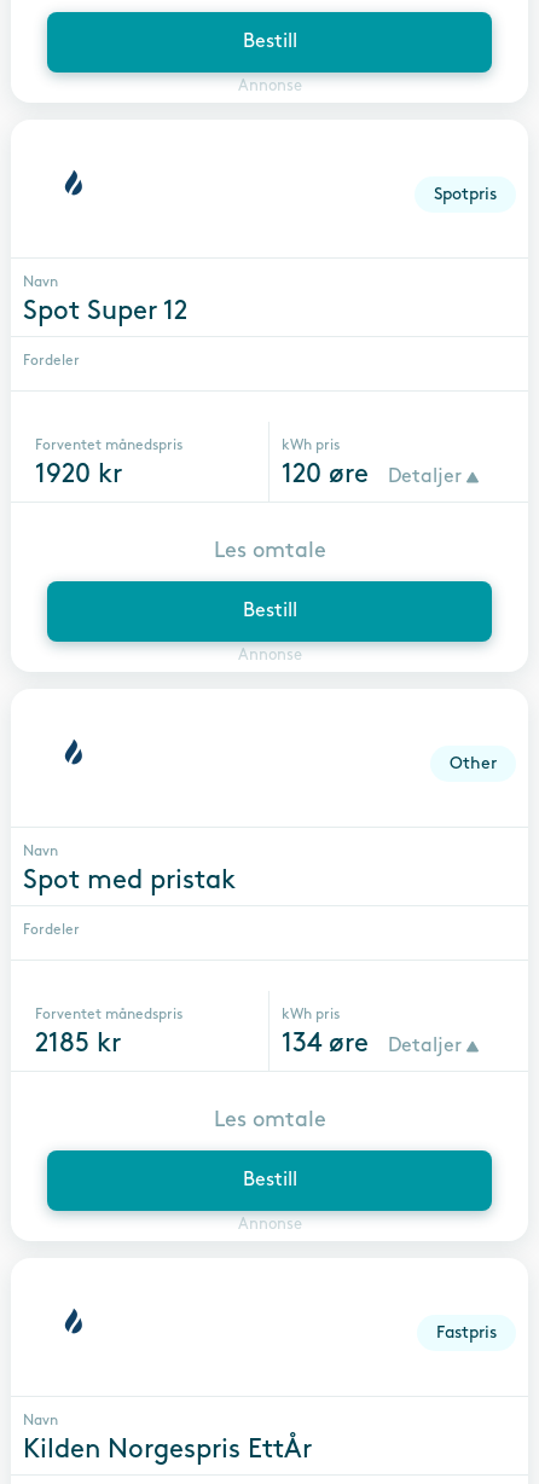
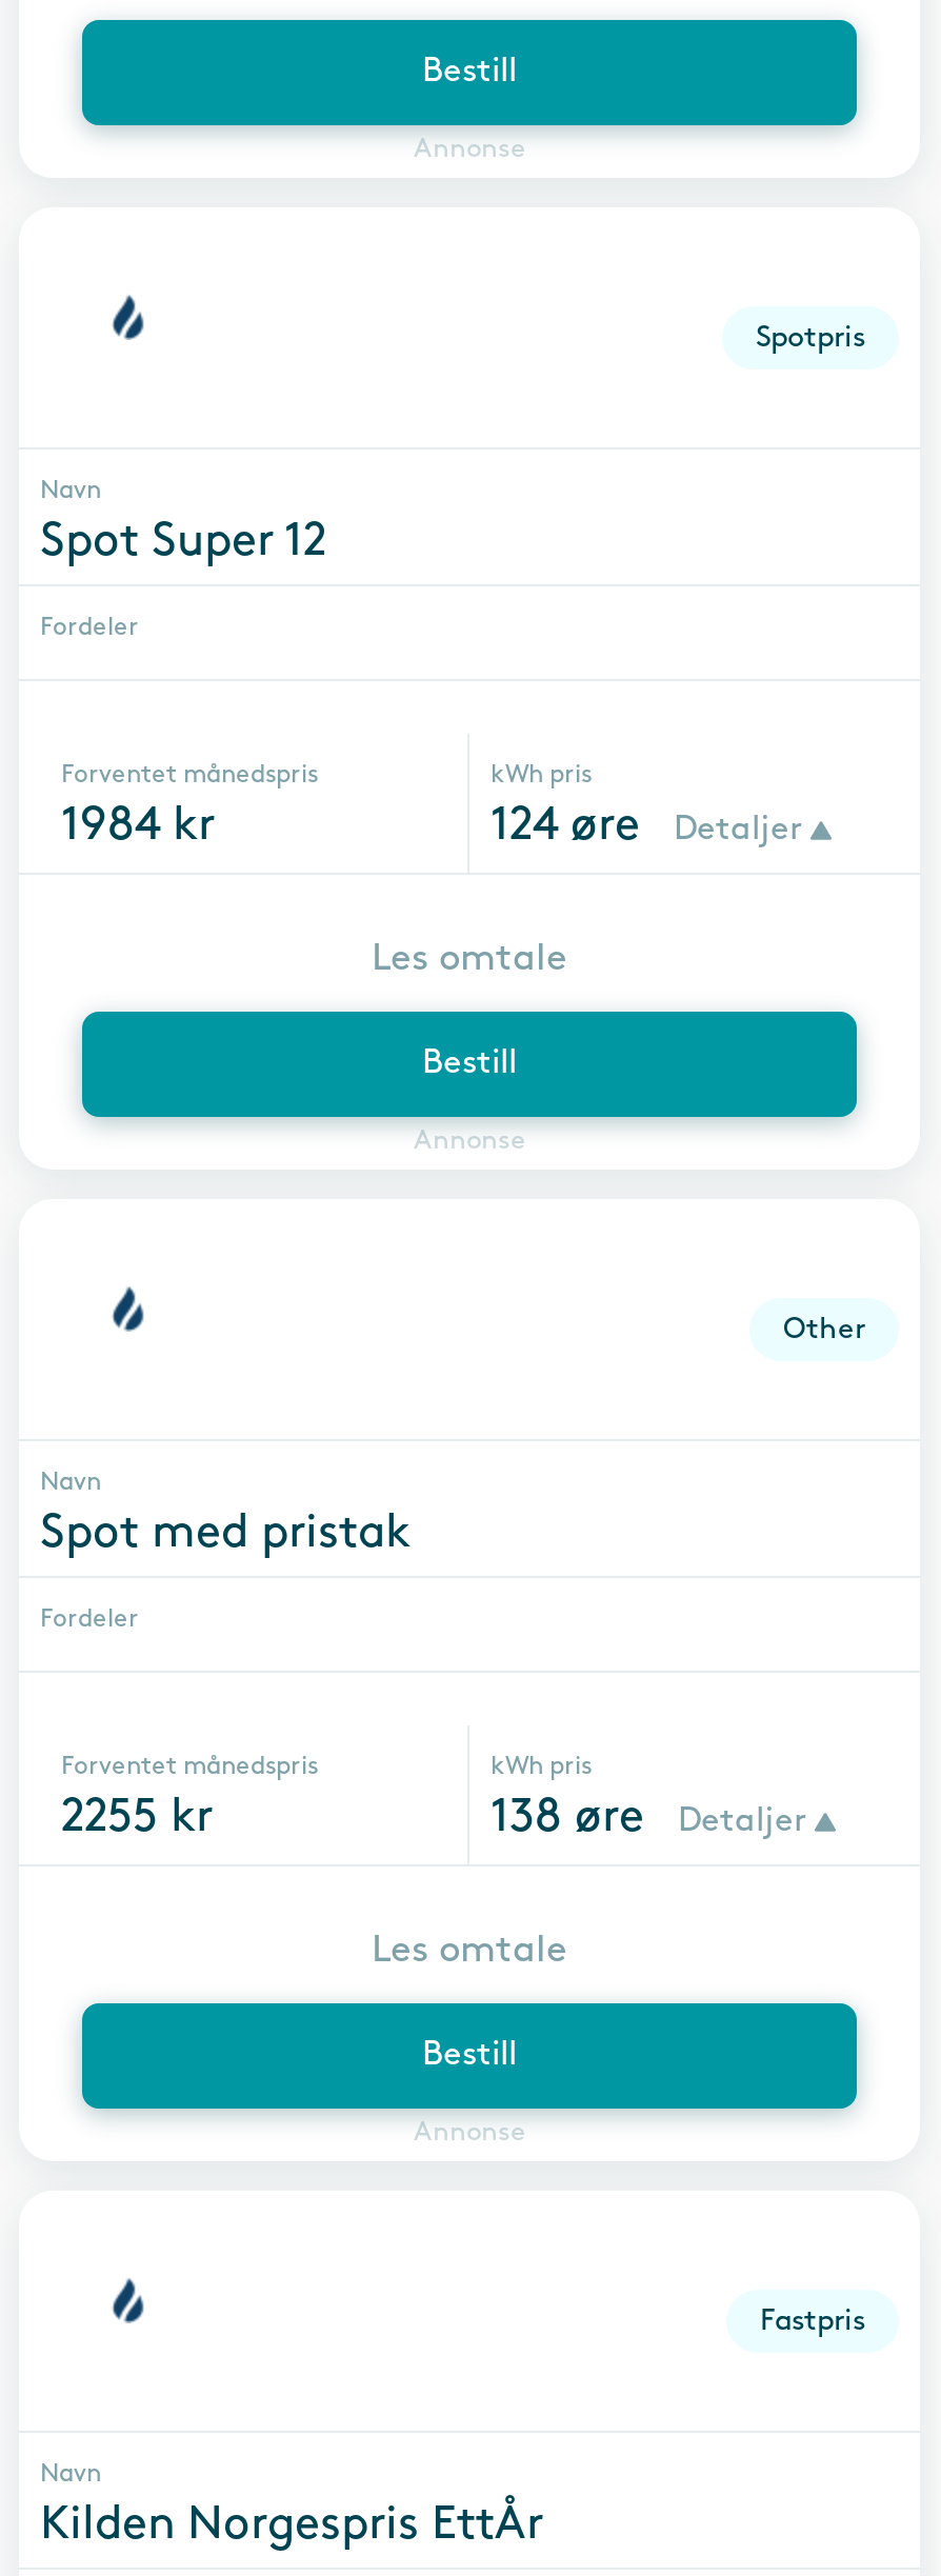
[35,462,122,487] 1920 kr -> [61,803,215,847] 1984 kr
[282,462,466,487] 120 øre Detaljer -> [490,803,810,847] 124 øre Detaljer
[35,1031,121,1056] 2185 kr -> [61,1795,213,1839] 2255 kr
[282,1031,466,1056] 134 øre Detaljer -> [490,1795,815,1839] 138 øre Detaljer

